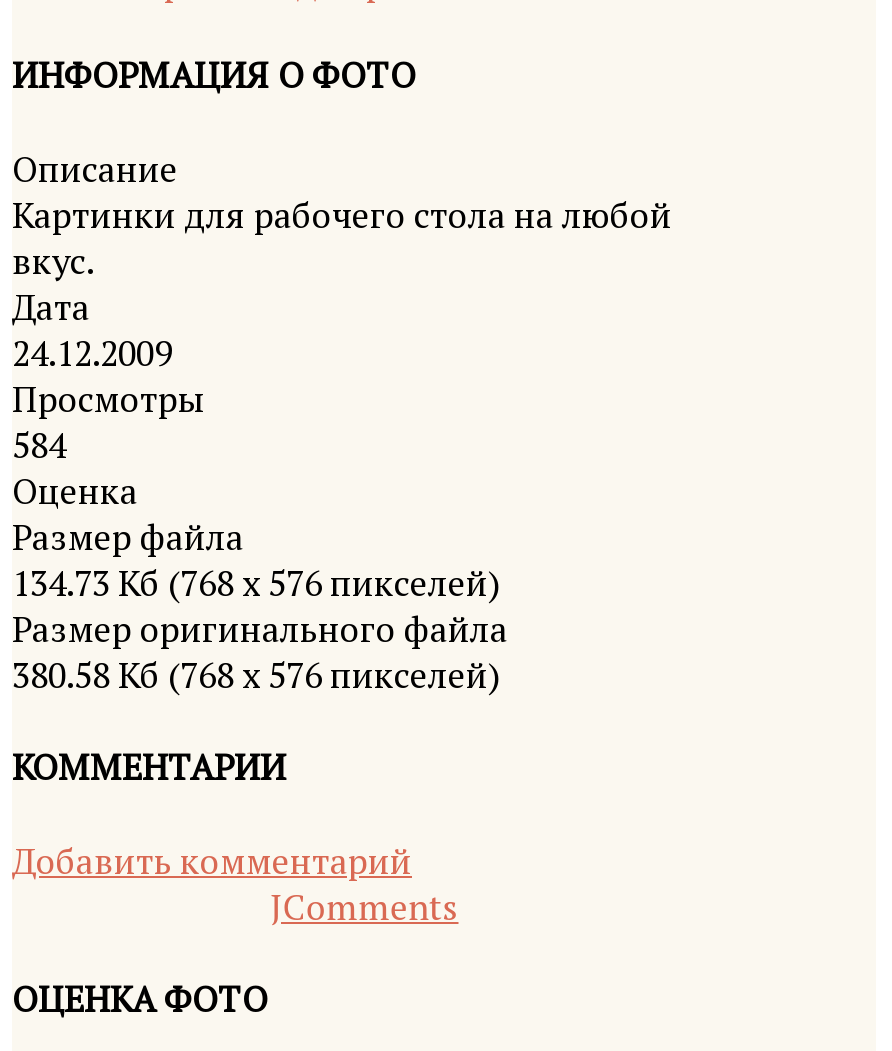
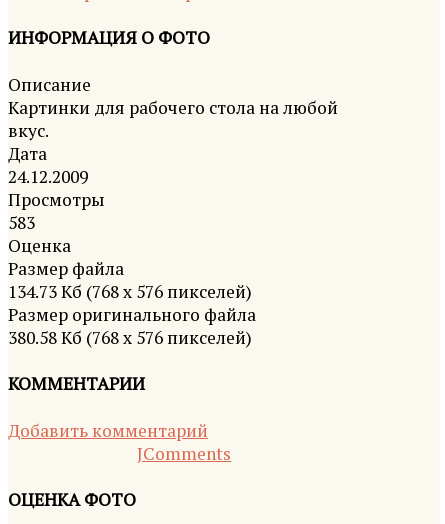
[12,422,66,468] 584 -> [8,211,35,234] 583

